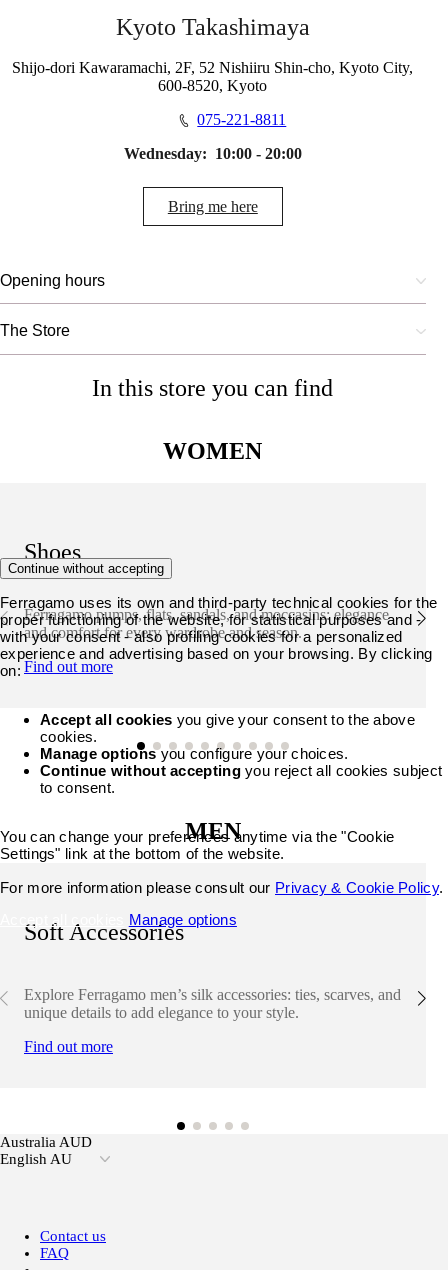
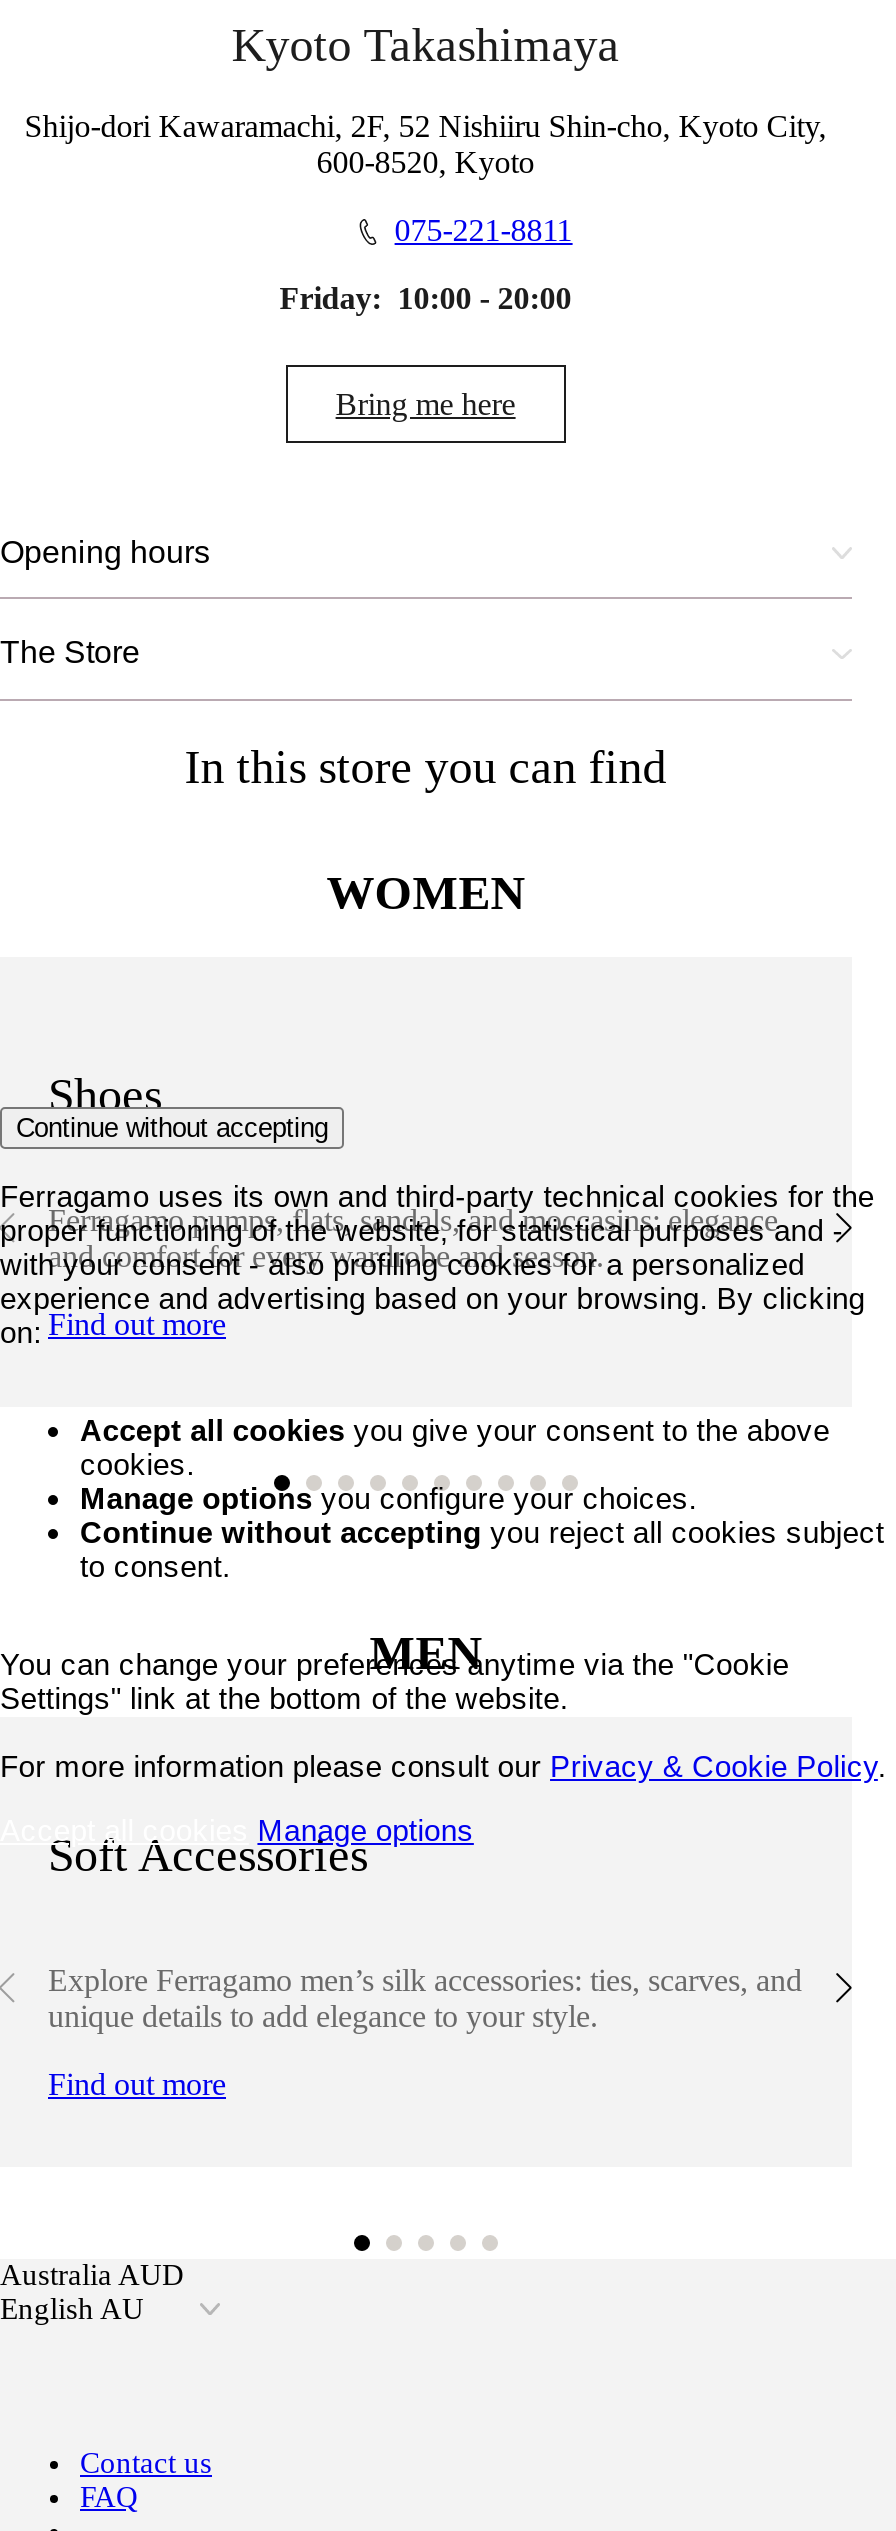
[124,145,302,162] Wednesday: 10:00 - 20:00 -> [280,281,572,315] Friday: 10:00 - 20:00

